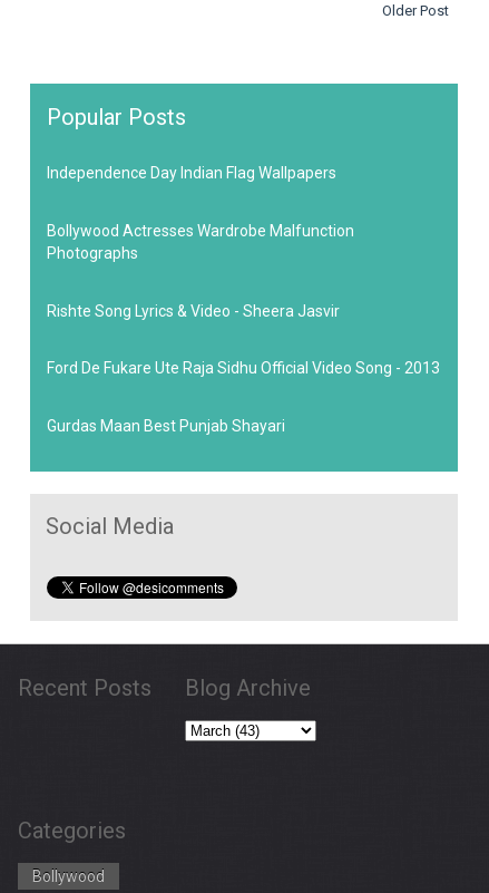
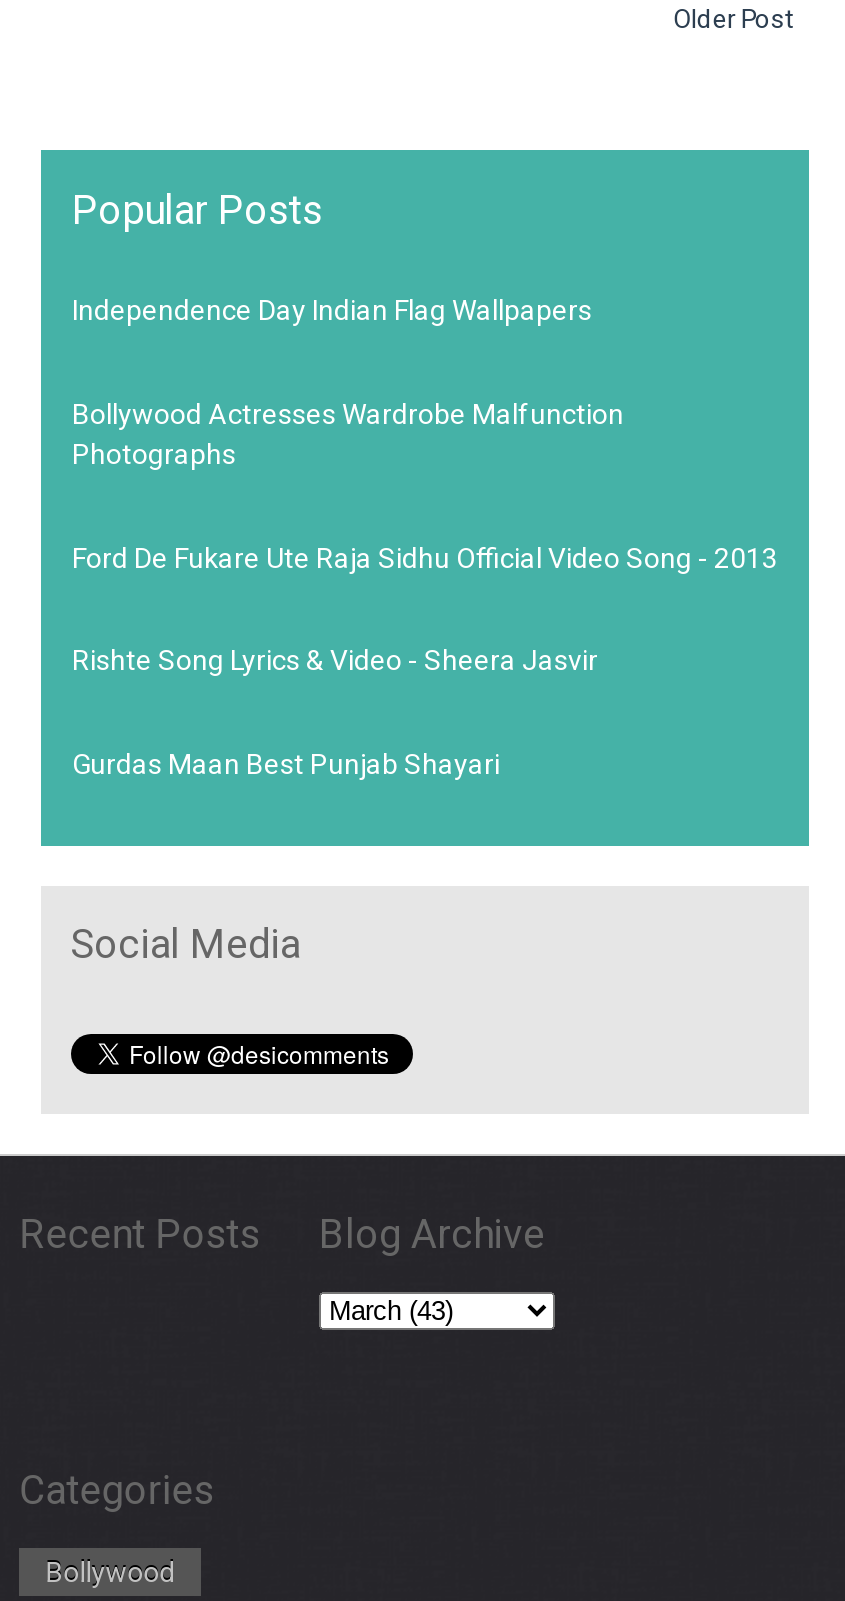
moved [47,302,340,320] -> [72,644,598,676]: Rishte Song Lyrics & Video - Sheera Jasvir
moved [47,359,441,377] -> [72,541,778,573]: Ford De Fukare Ute Raja Sidhu Official Video Song - 2013

